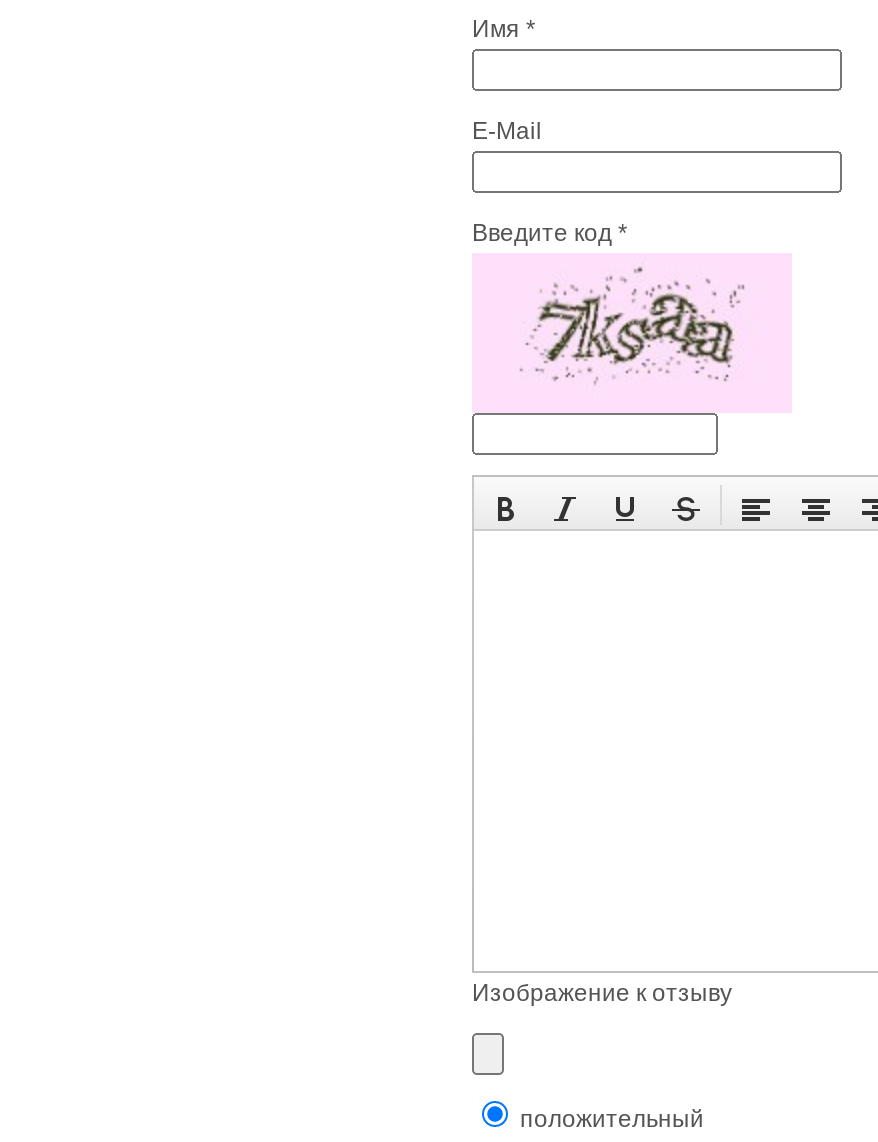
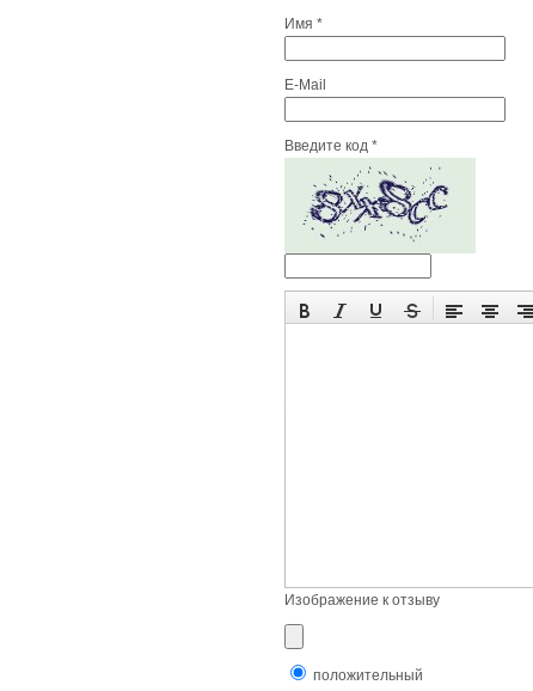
[472,253,792,413] [image] -> [284,158,476,253] [image]

